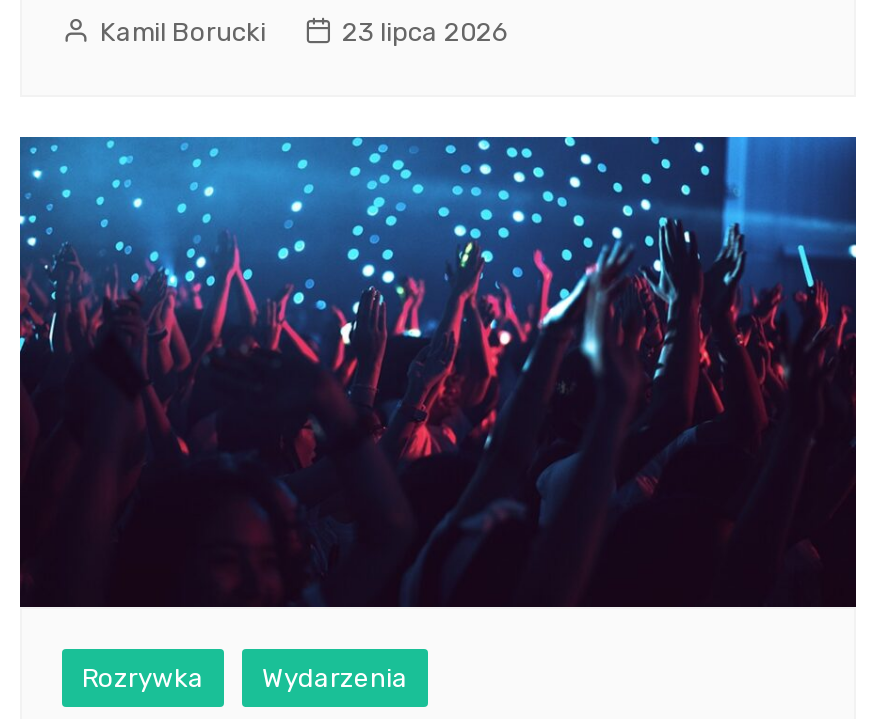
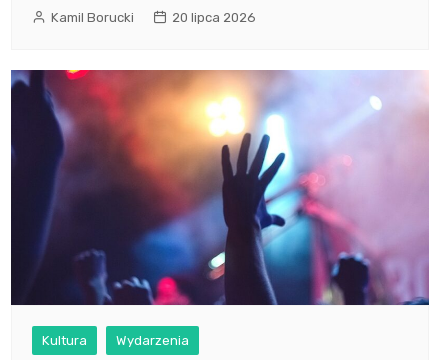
[342,16,510,46] 23 lipca 2026 -> [172,10,256,25] 20 lipca 2026
[18,134,858,693] [image] | Rozrywka -> [10,69,430,348] [image] | Kultura

